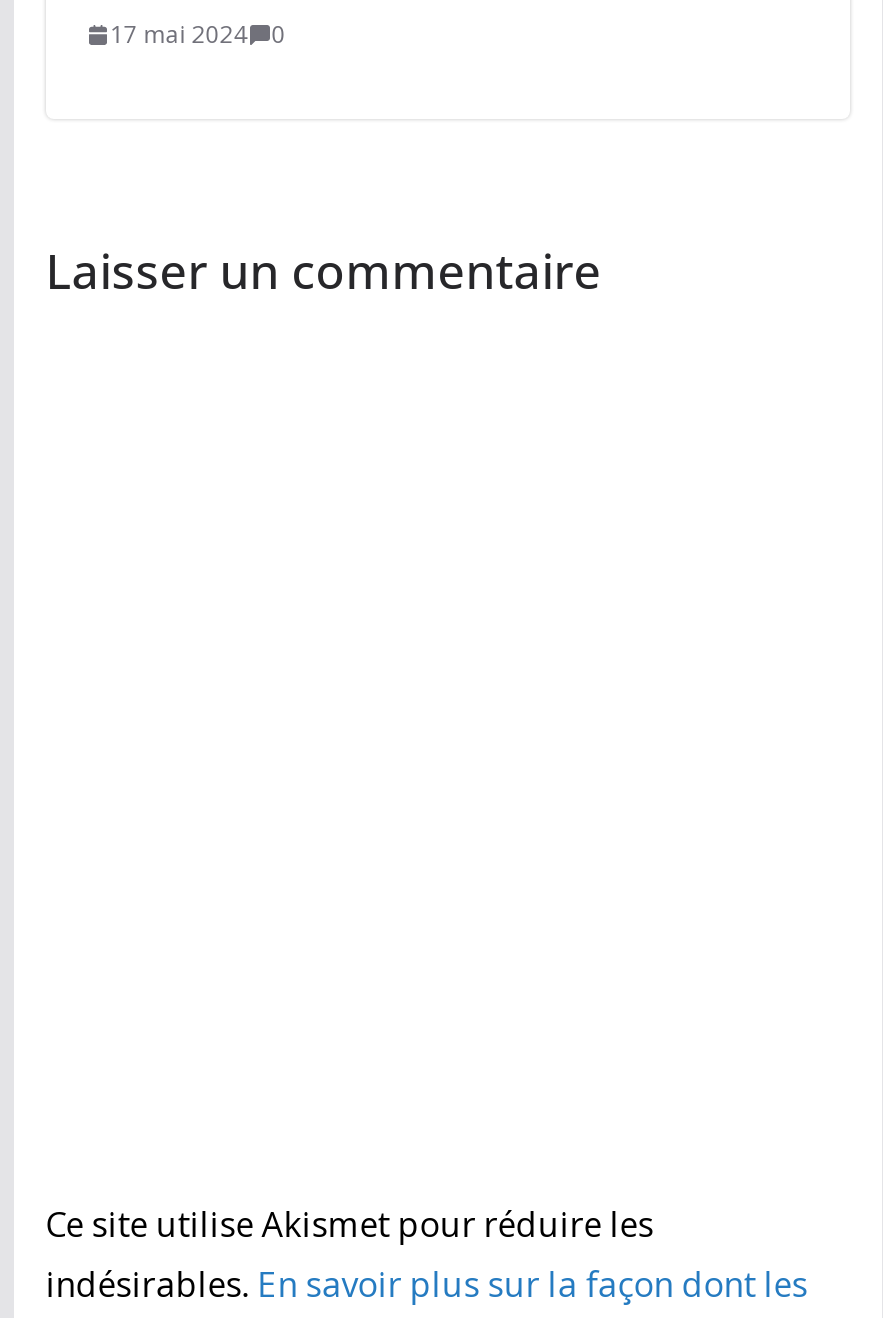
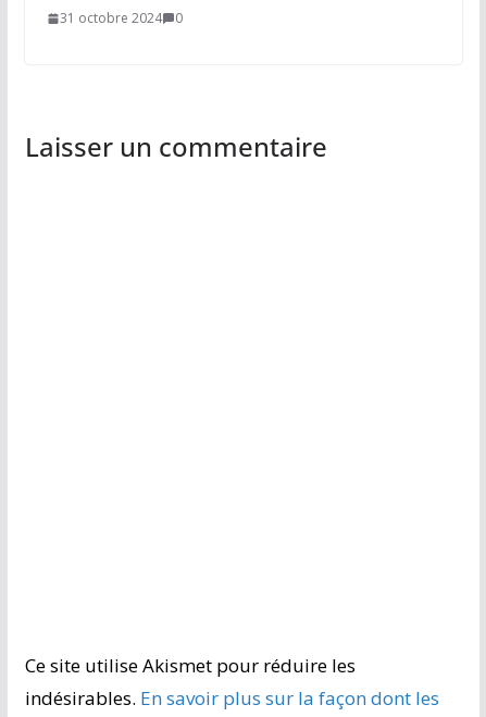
[109,17,285,51] 17 mai 2024 0 -> [59,9,182,28] 31 octobre 2024 0

